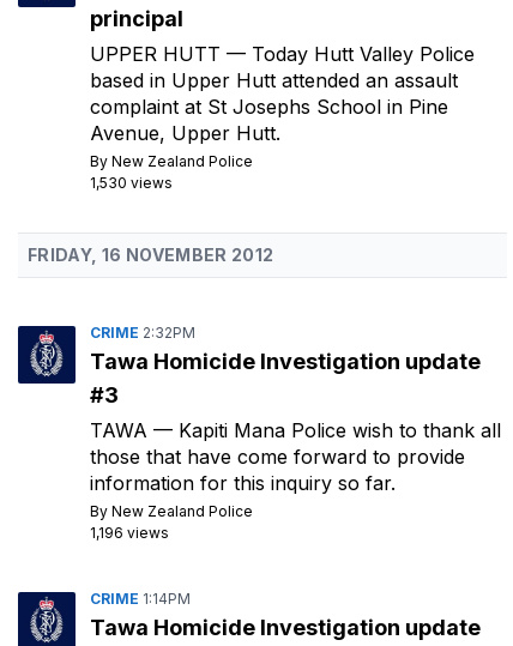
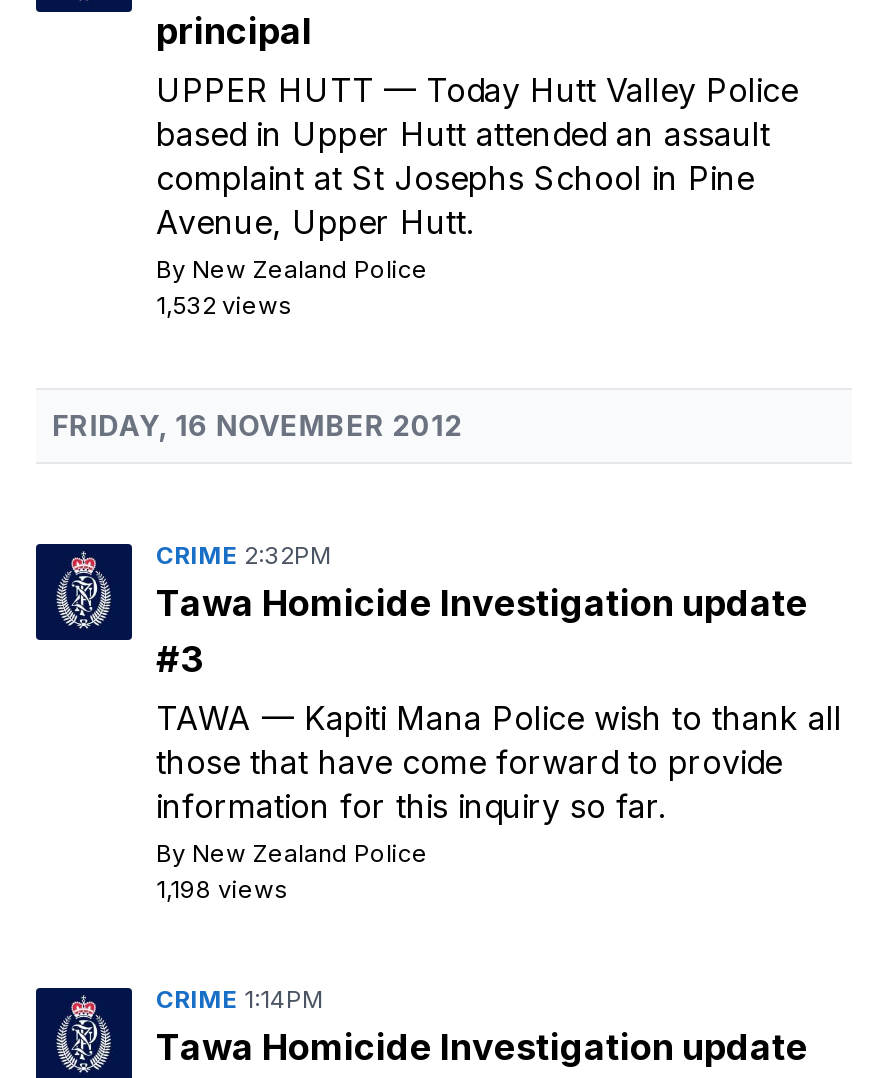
[90,174,173,192] 1,530 views -> [156,290,292,320] 1,532 views
[90,524,169,542] 1,196 views -> [156,874,288,904] 1,198 views

